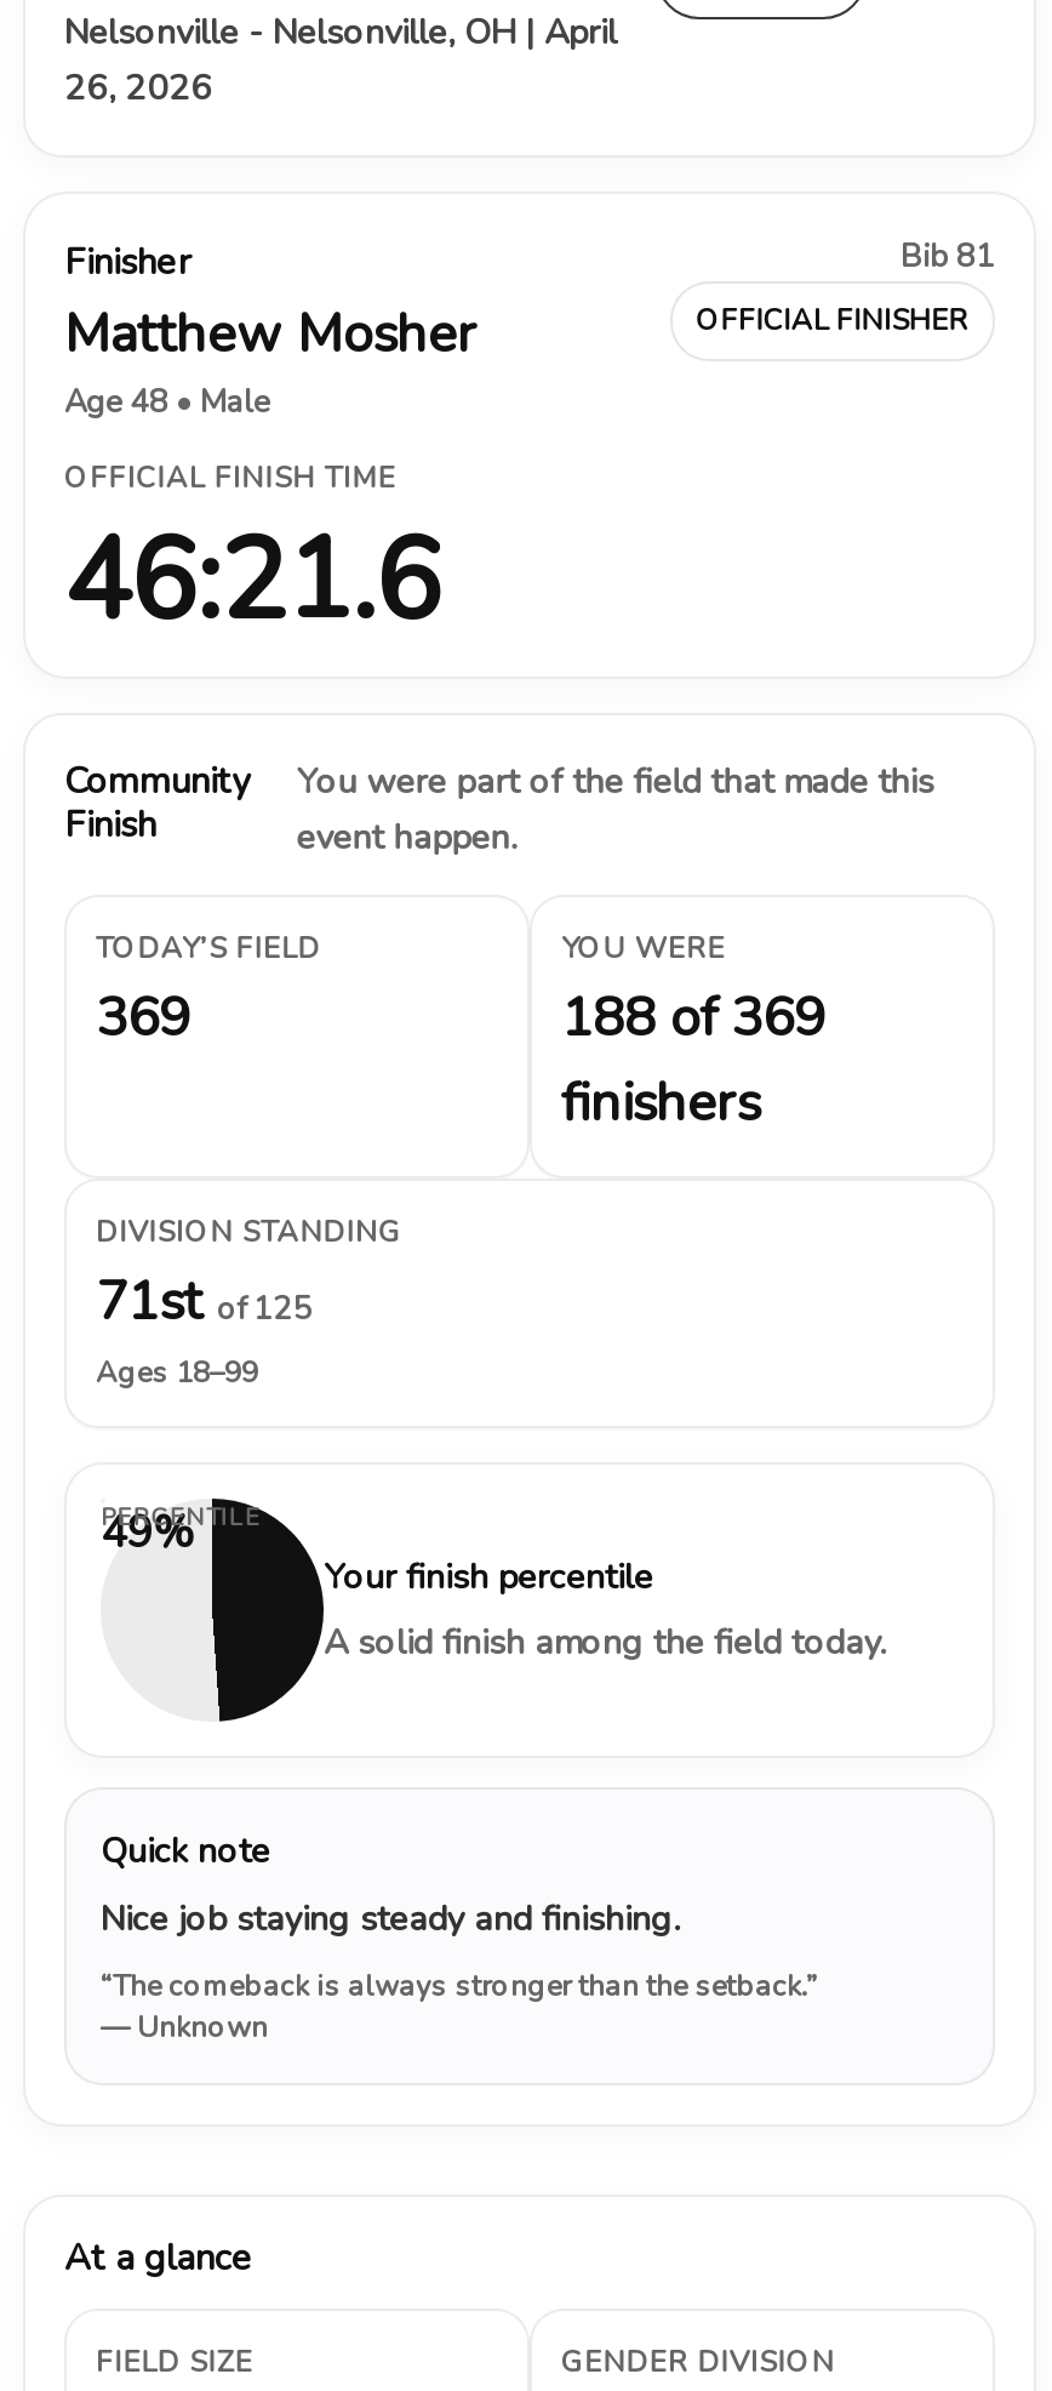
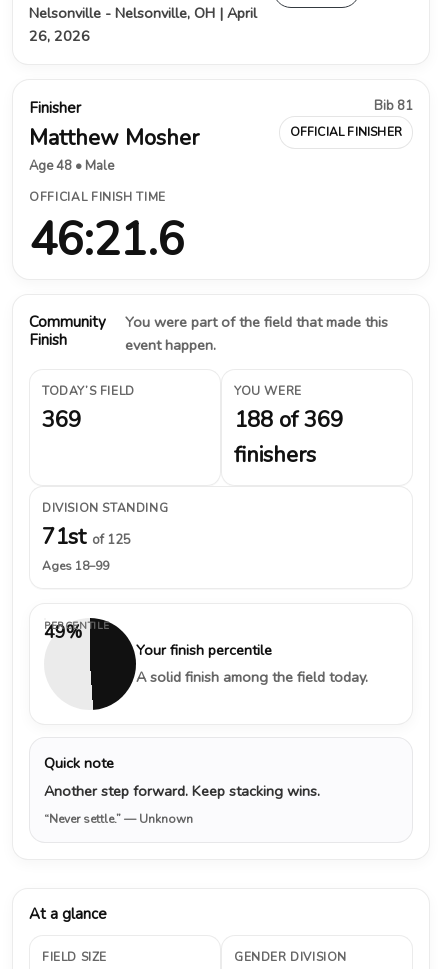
[101,1893,680,1942] Nice job staying steady and finishing. -> [44,781,320,801] Another step forward. Keep stacking wins.
[101,1966,818,2046] “The comeback is always stronger than the setback.” | — Unknown -> [44,811,193,827] “Never settle.” — Unknown

